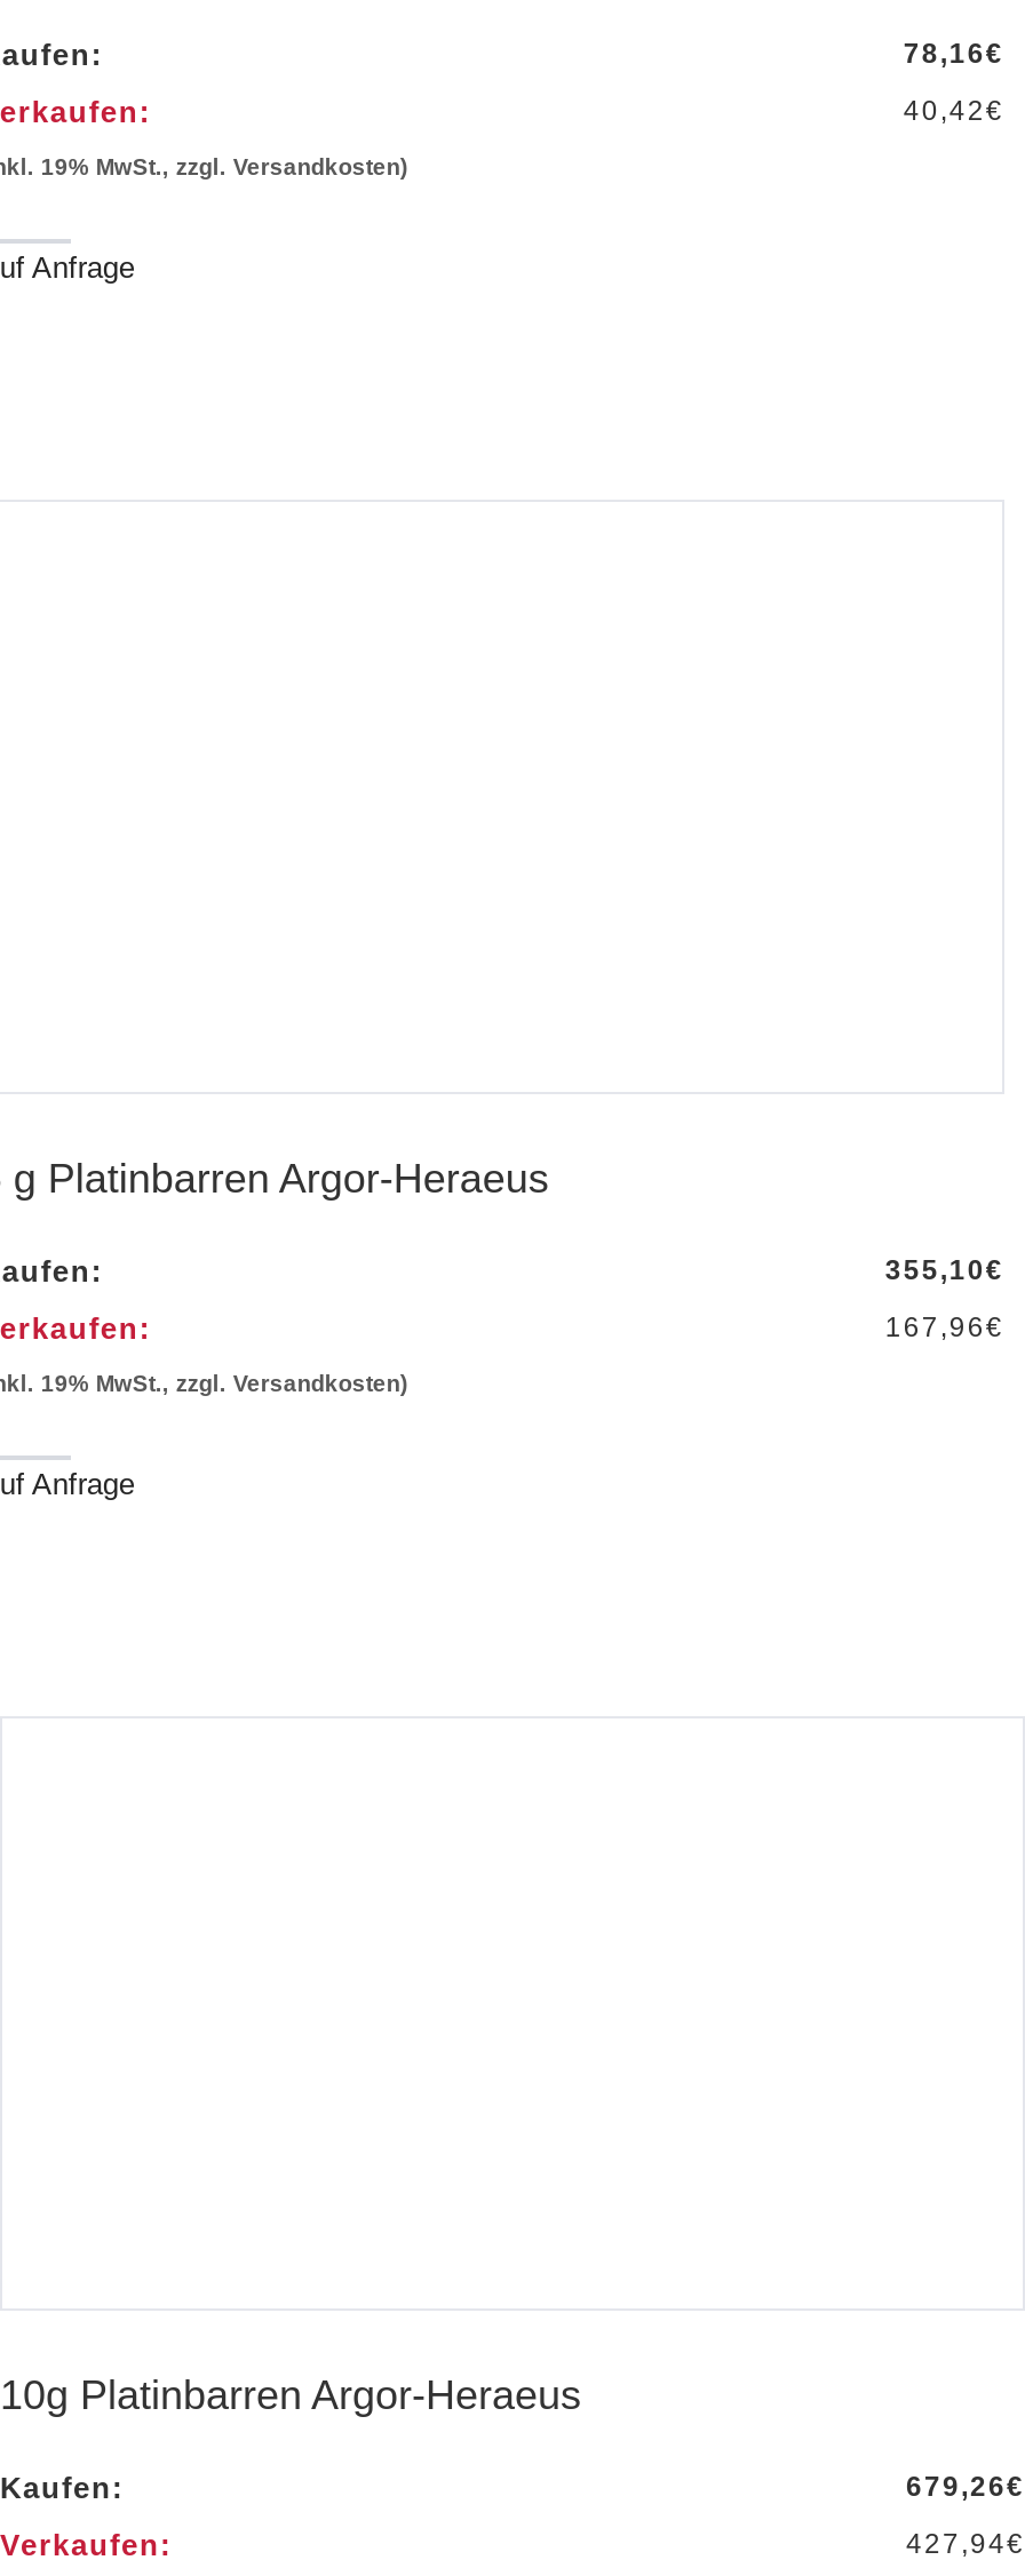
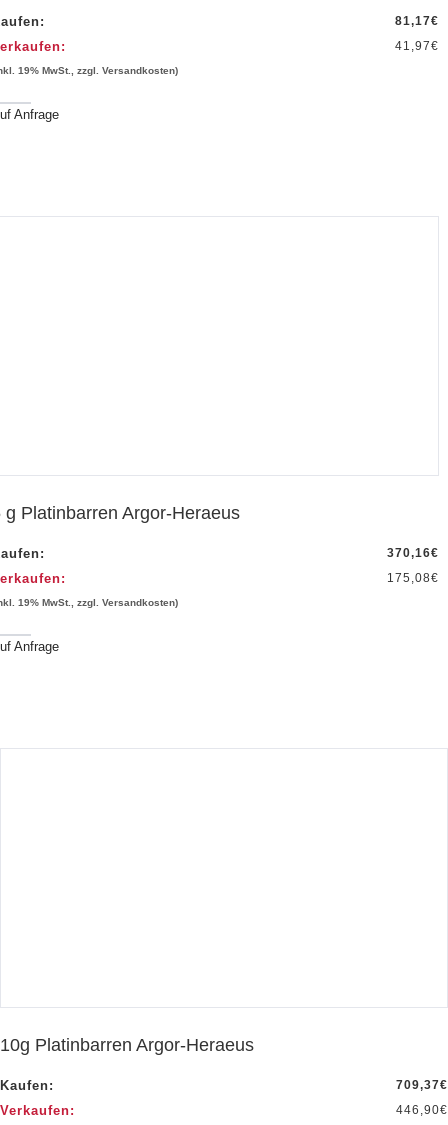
[904,37,1004,69] 78,16€ -> [395,14,439,28] 81,17€
[904,94,1004,126] 40,42€ -> [395,39,439,53] 41,97€
[885,1253,1004,1285] 355,10€ -> [387,546,439,560] 370,16€
[885,1311,1004,1343] 167,96€ -> [387,571,439,585] 175,08€
[906,2470,1025,2502] 679,26€ -> [396,1078,448,1092] 709,37€
[906,2527,1025,2559] 427,94€ -> [396,1103,448,1117] 446,90€

